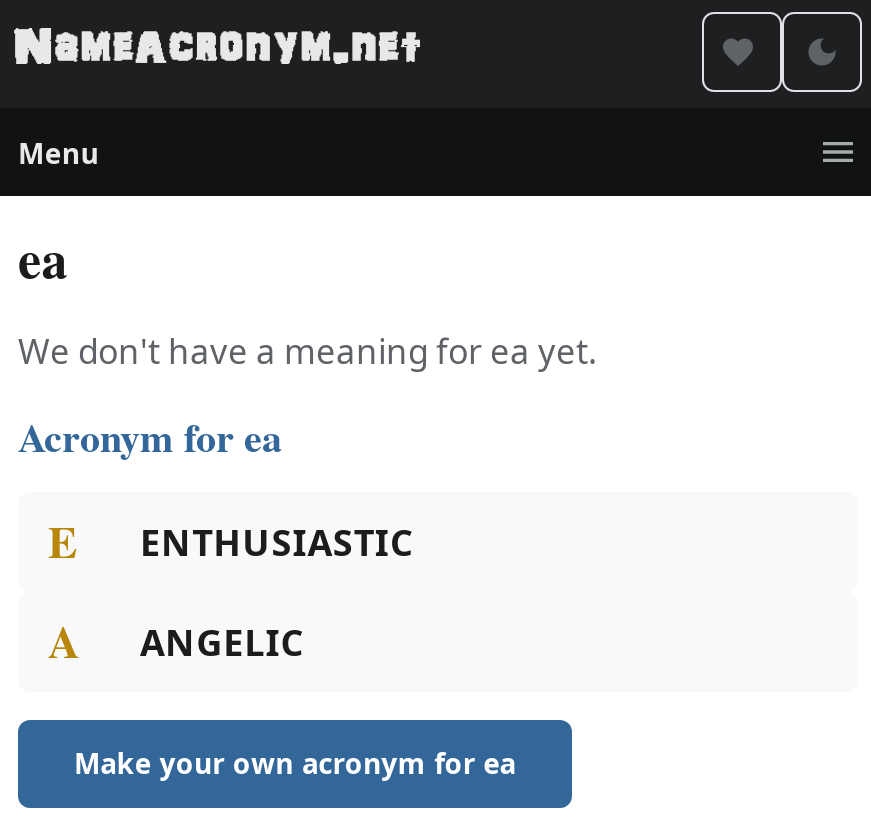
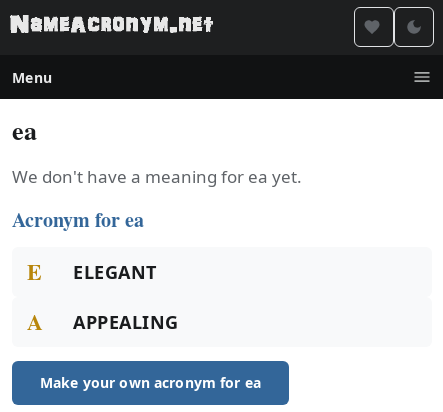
[140,518,413,566] ENTHUSIASTIC -> [73,260,157,284] ELEGANT
[140,618,304,666] ANGELIC -> [73,310,179,334] APPEALING

